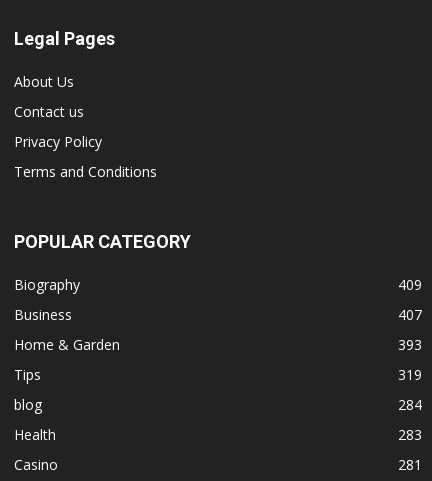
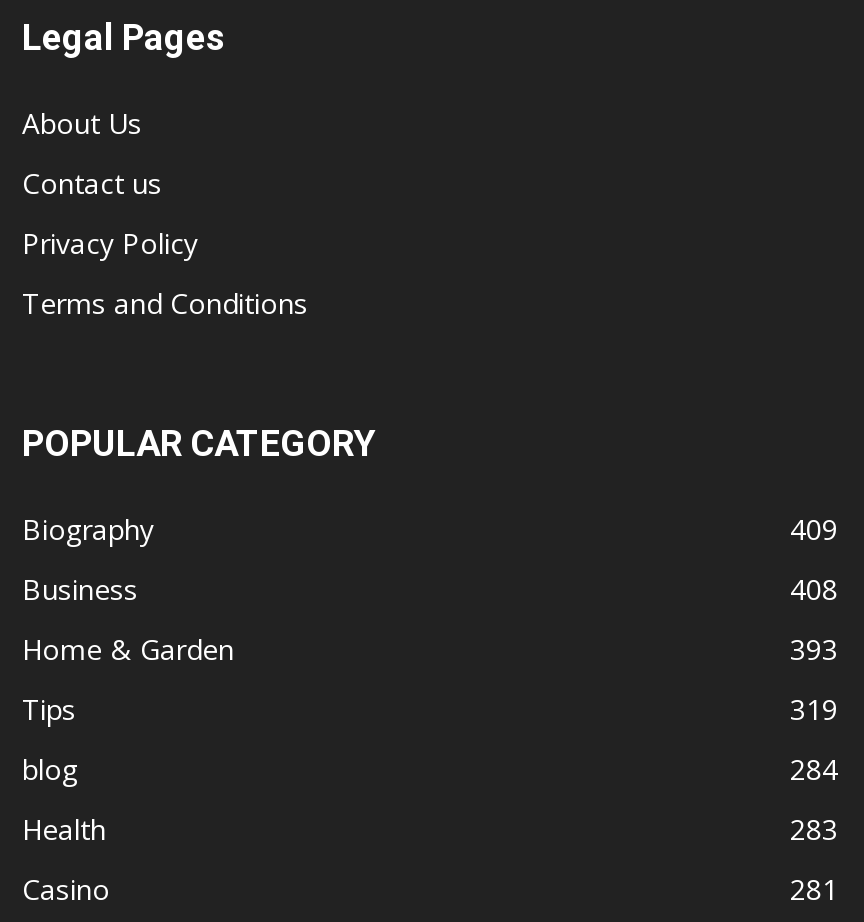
[398,305,422,324] 407 -> [790,571,838,609] 408

